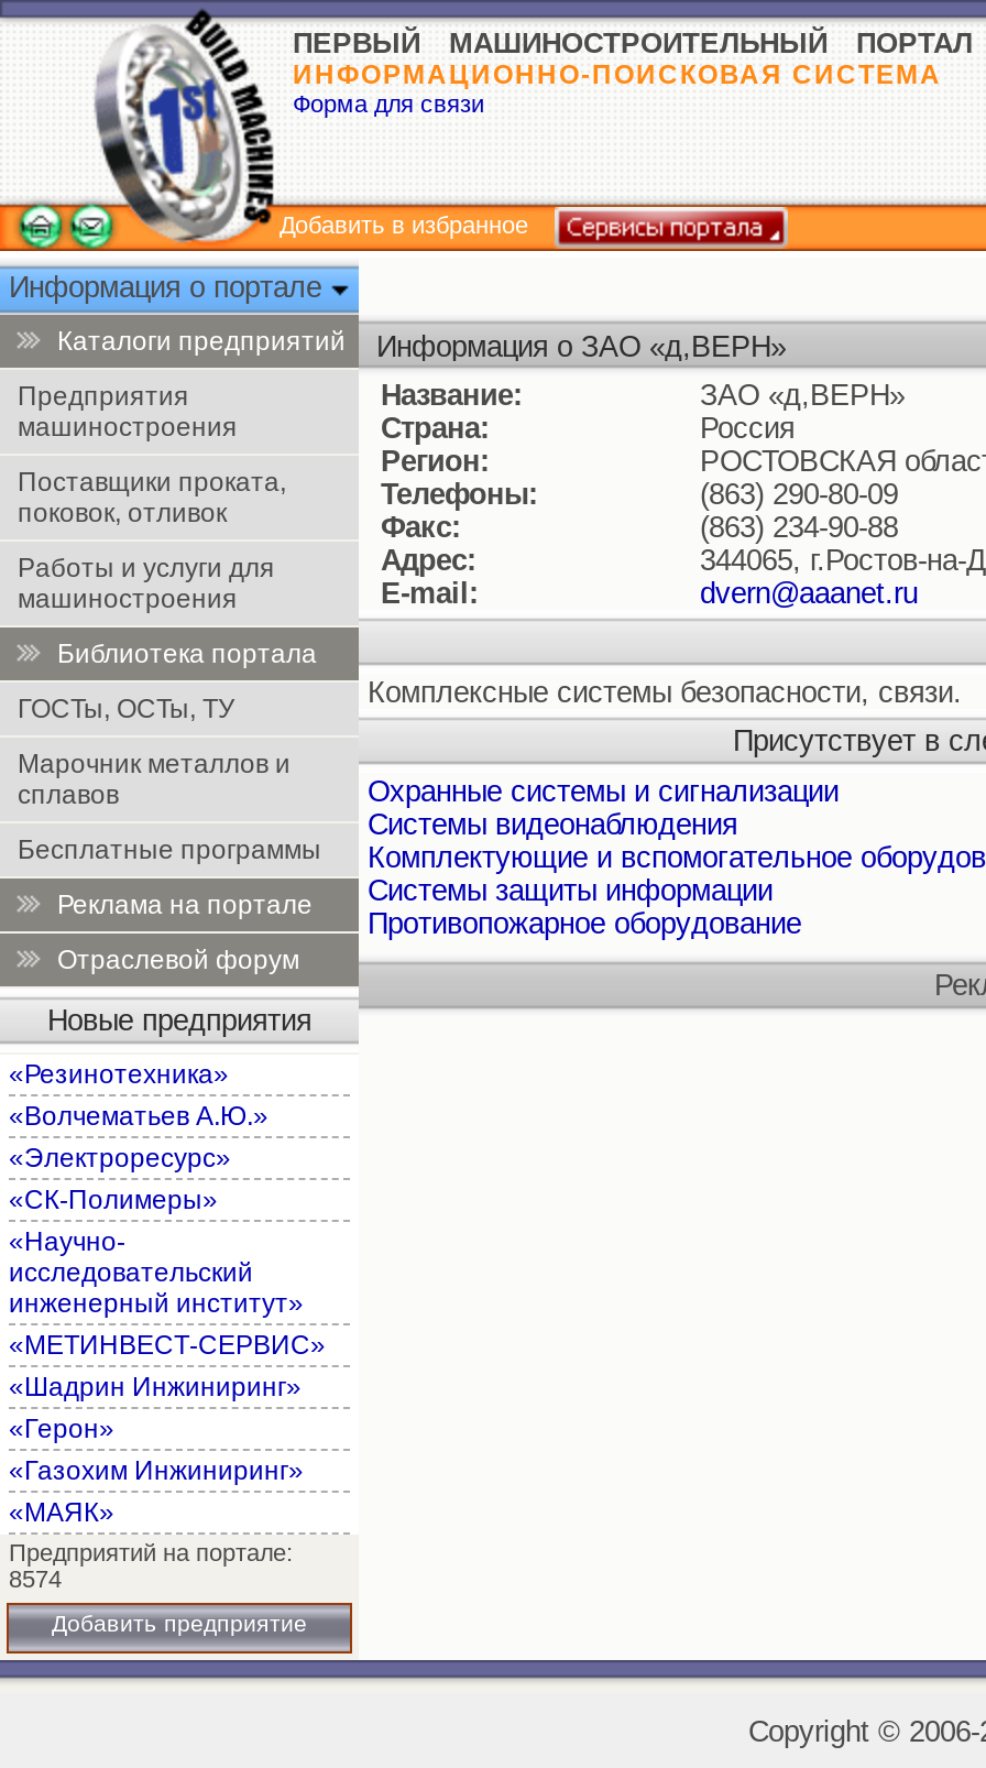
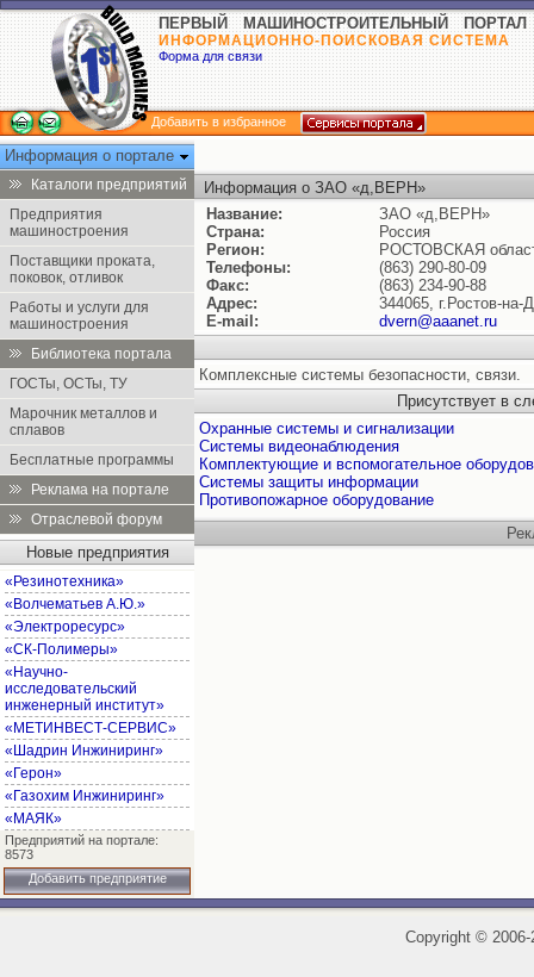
[9,1565,62,1592] 8574 -> [5,847,33,861] 8573

